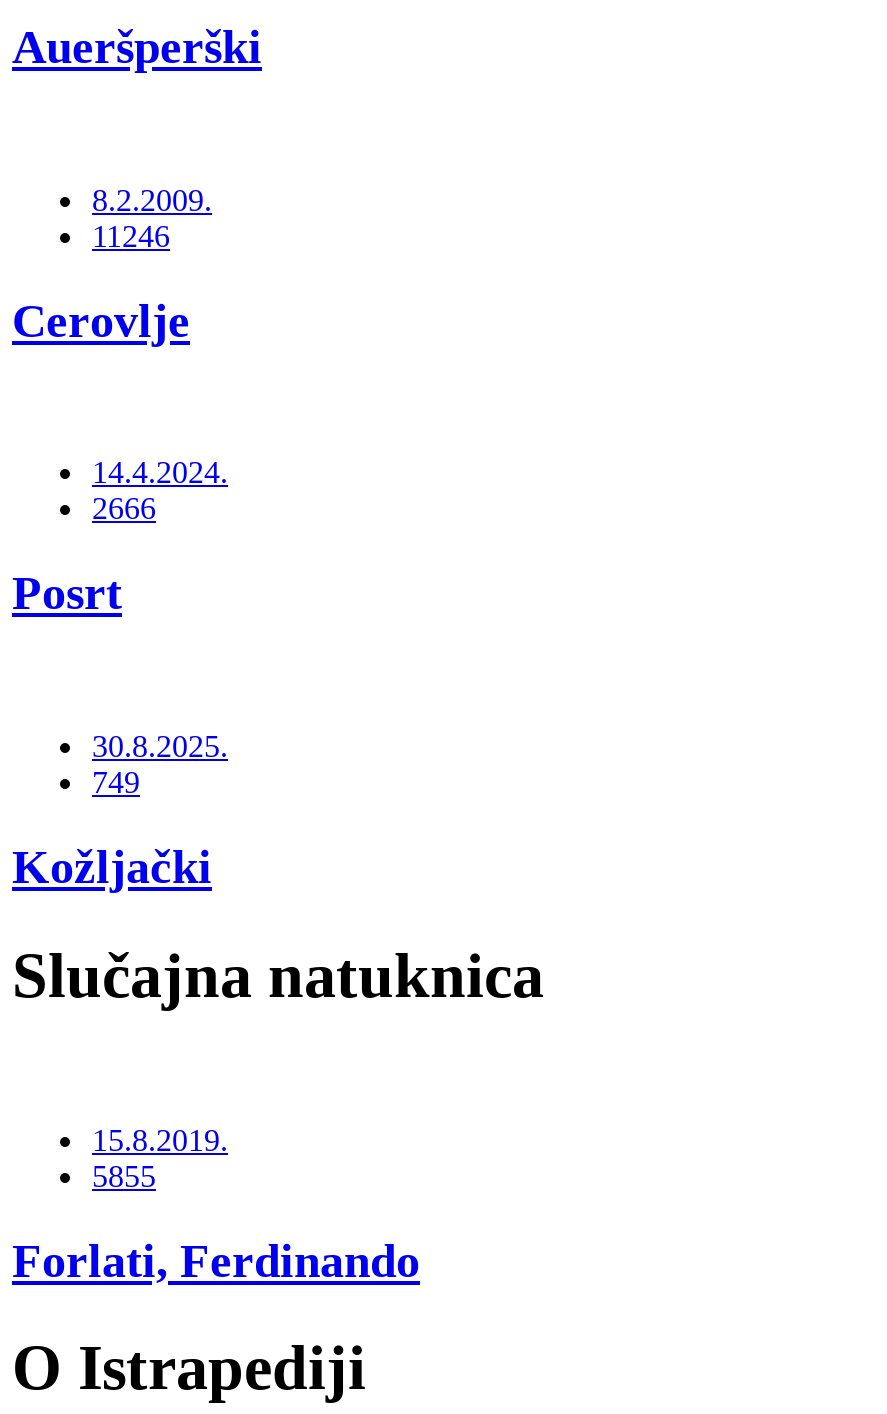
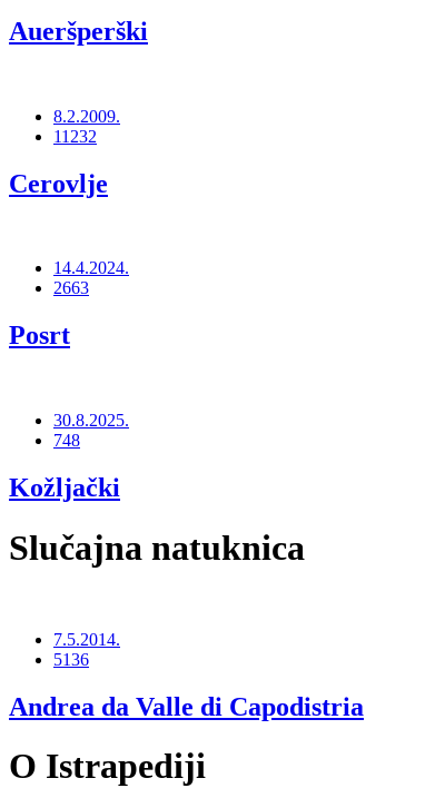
[92,218,170,252] 11246 -> [53,126,97,145] 11232
[92,492,156,526] 2666 -> [53,279,89,298] 2663
[92,765,140,799] 749 -> [53,431,80,450] 748
[92,1123,228,1193] 15.8.2019. | 5855 -> [53,630,120,669] 7.5.2014. | 5136
[12,1235,420,1287] Forlati, Ferdinando -> [9,692,364,721] Andrea da Valle di Capodistria

